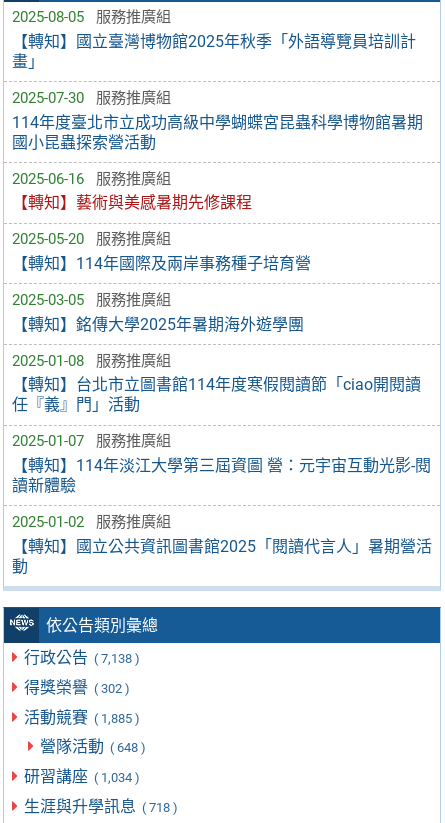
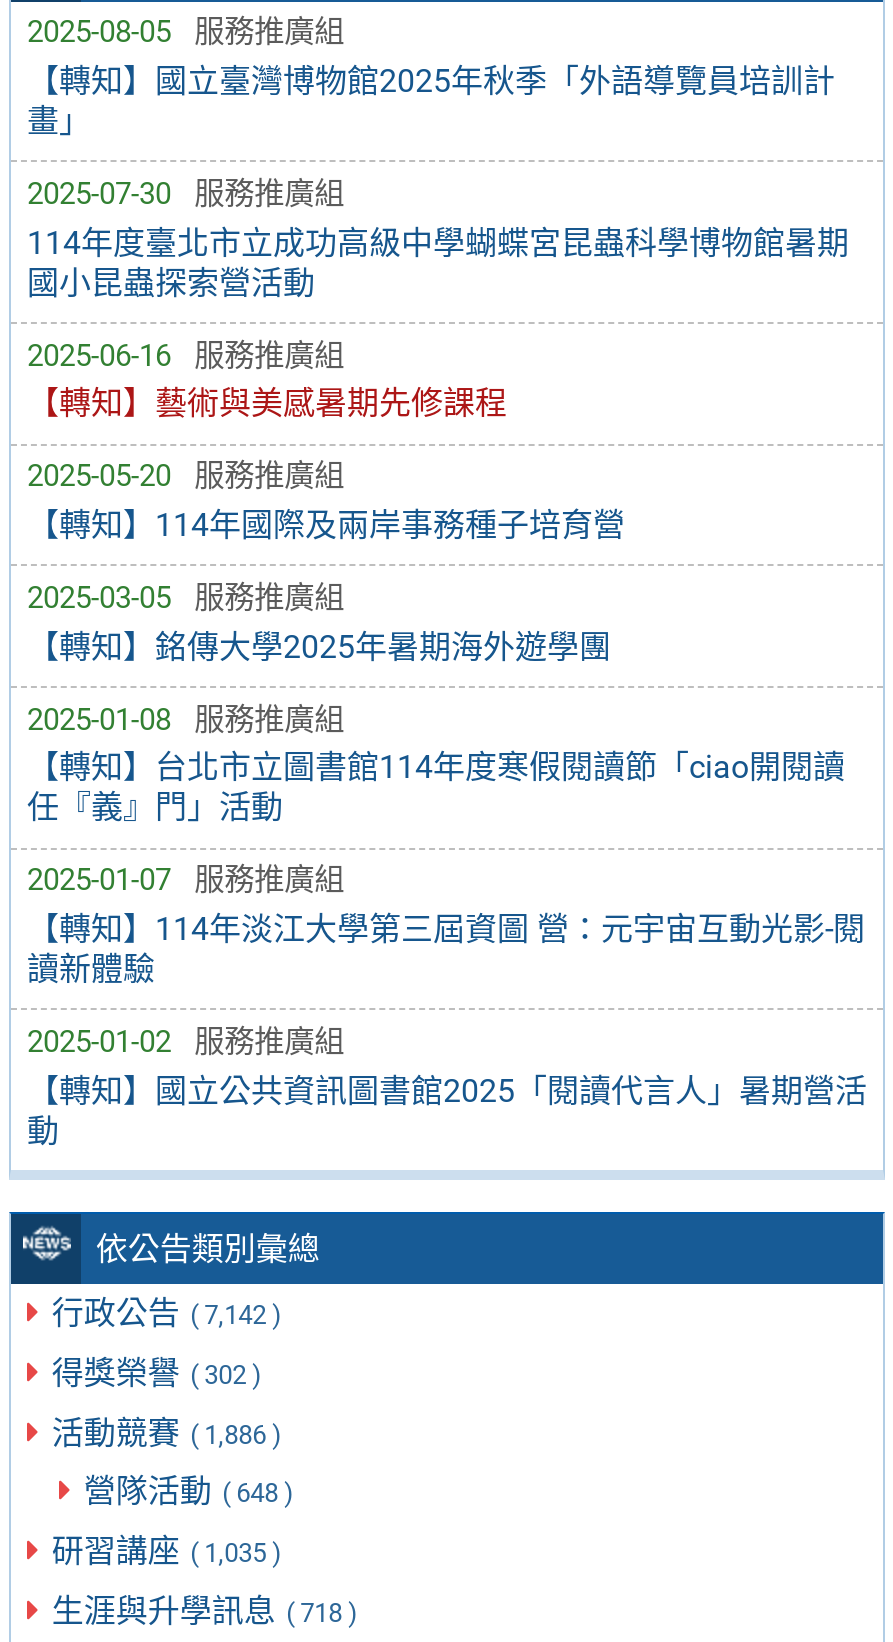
[24,648,140,667] 行政公告 ( 7,138 ) -> [52,1294,282,1332] 行政公告 ( 7,142 )
[24,708,140,727] 活動競賽 ( 1,885 ) -> [52,1413,282,1451] 活動競賽 ( 1,886 )
[24,767,140,786] 研習講座 ( 1,034 ) -> [52,1532,282,1570] 研習講座 ( 1,035 )

